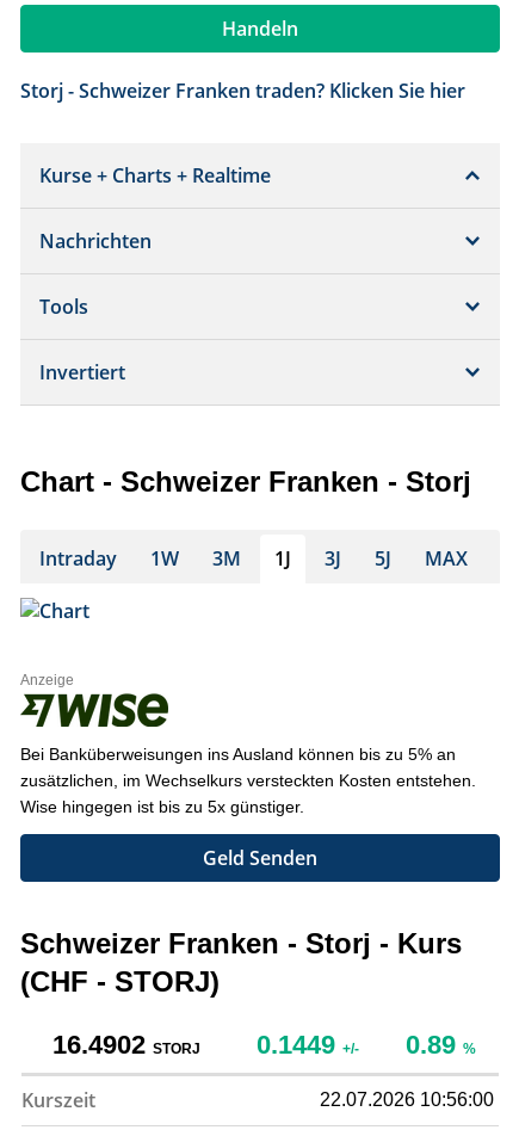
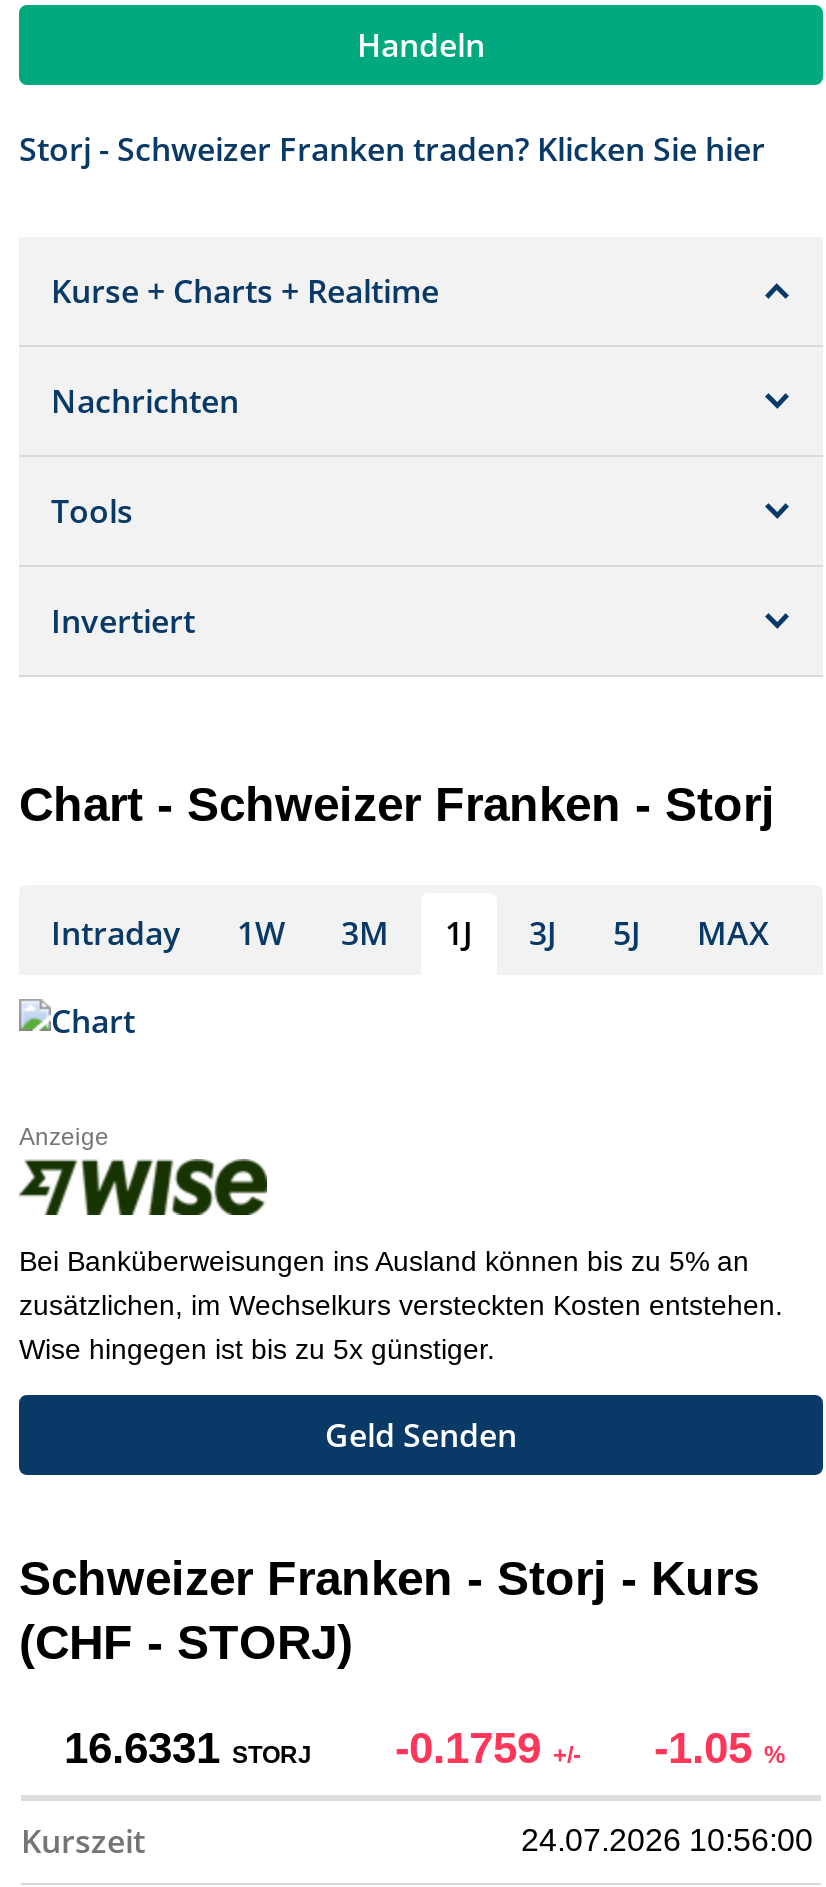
[52,1030,200,1060] 16.4902 STORJ -> [64,1723,312,1773] 16.6331 STORJ
[256,1030,359,1060] 0.1449 +/- -> [395,1723,581,1773] -0.1759 +/-
[406,1030,476,1060] 0.89% -> [654,1723,786,1773] -1.05%
[320,1089,494,1110] 22.07.2026 10:56:00 -> [521,1823,813,1857] 24.07.2026 10:56:00

